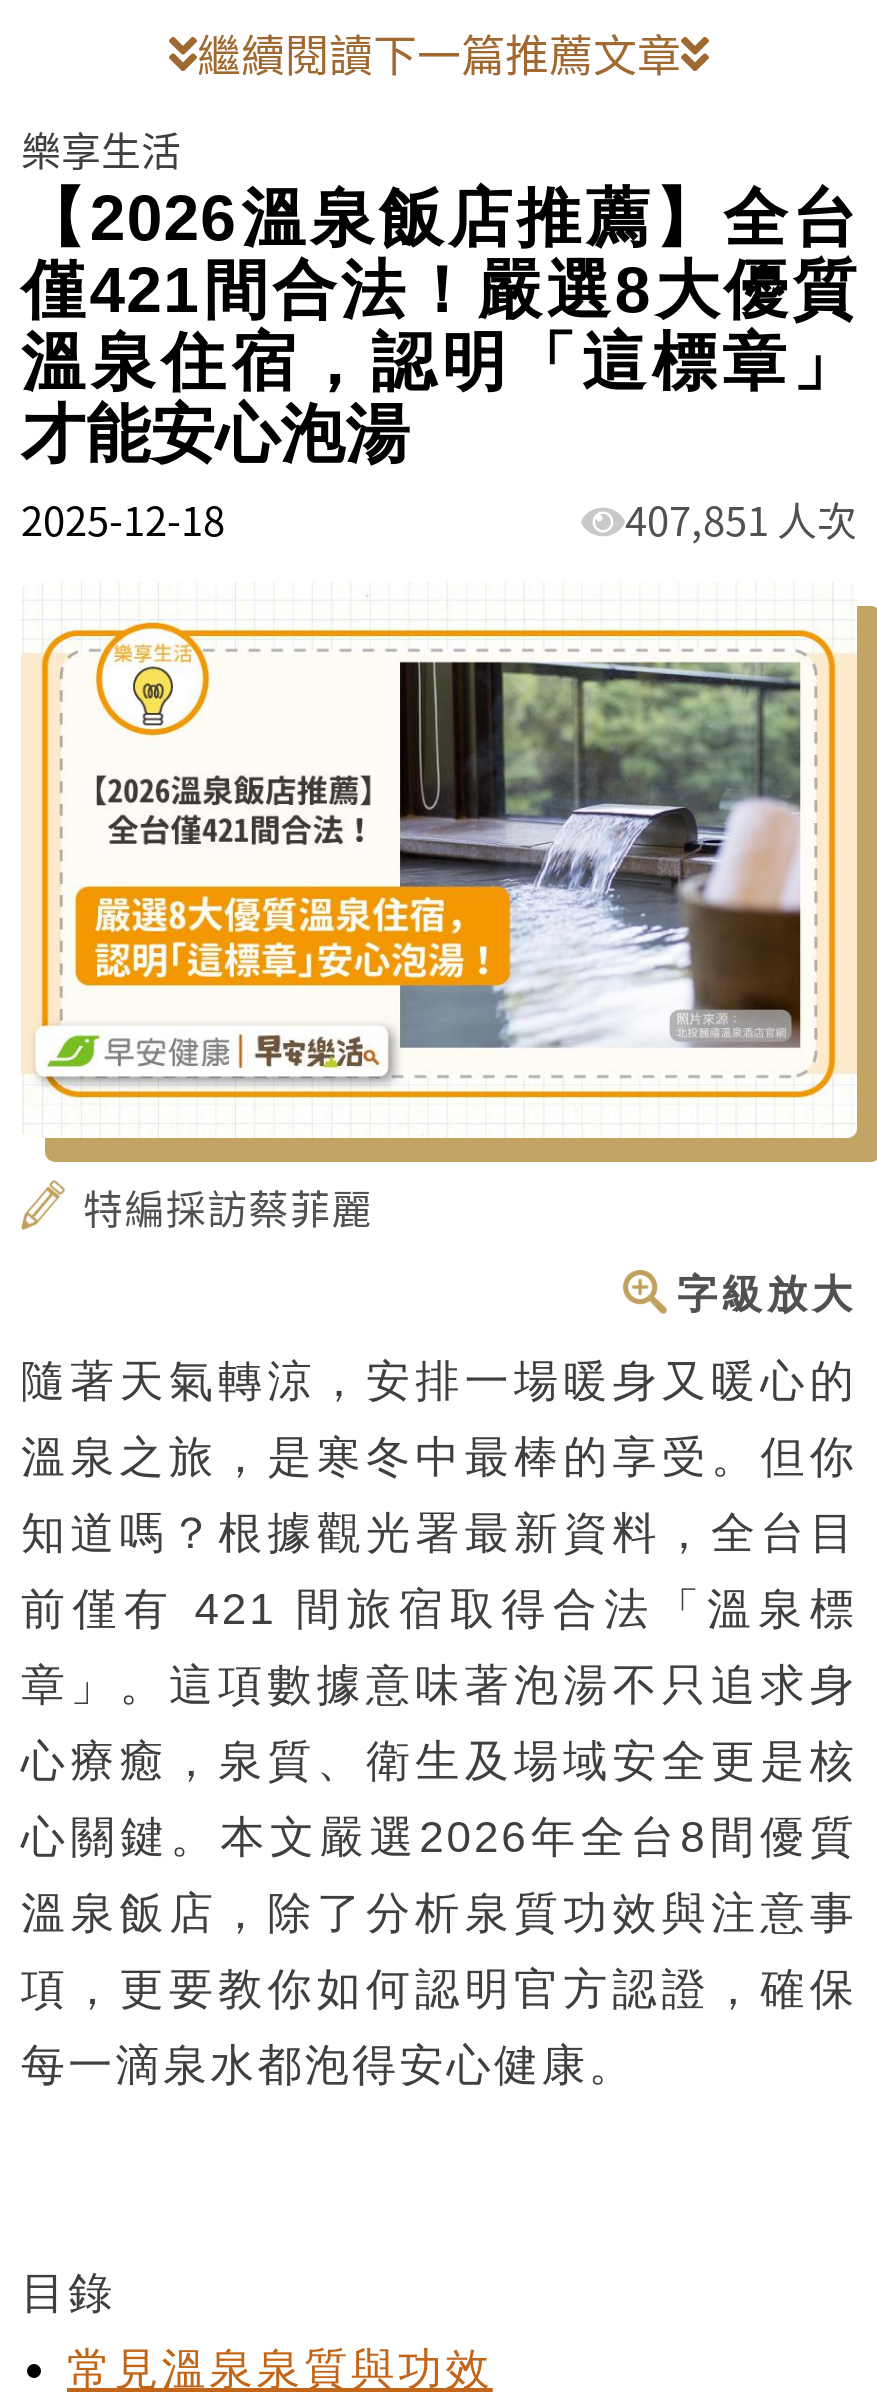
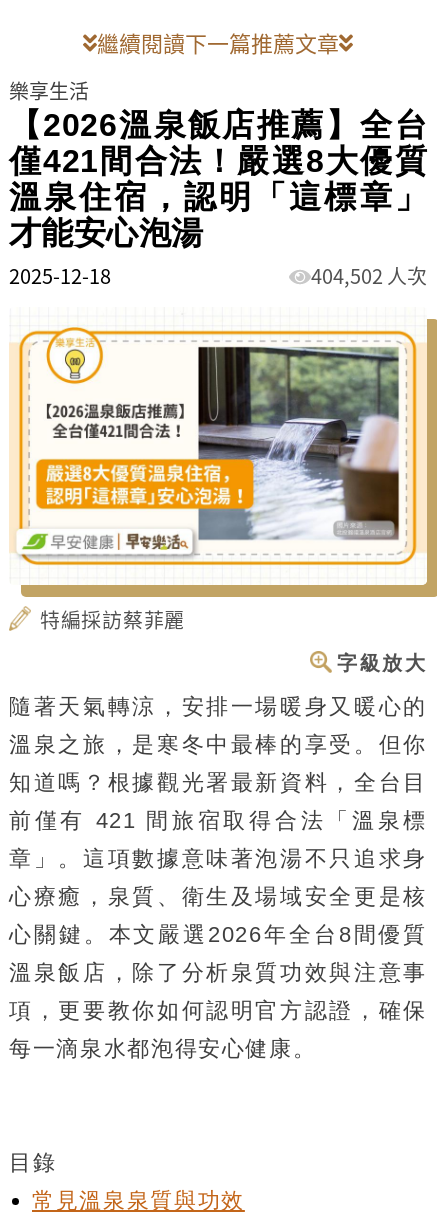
[625,491,857,549] 407,851 人次 -> [311,261,427,290] 404,502 人次

